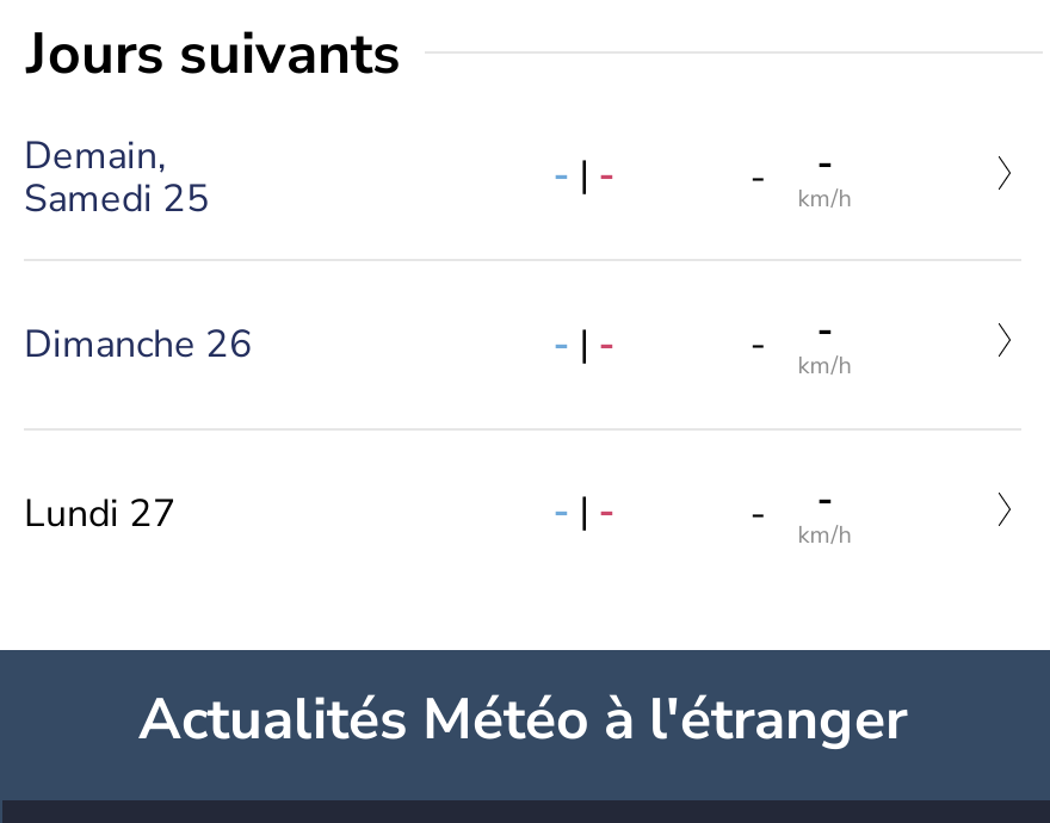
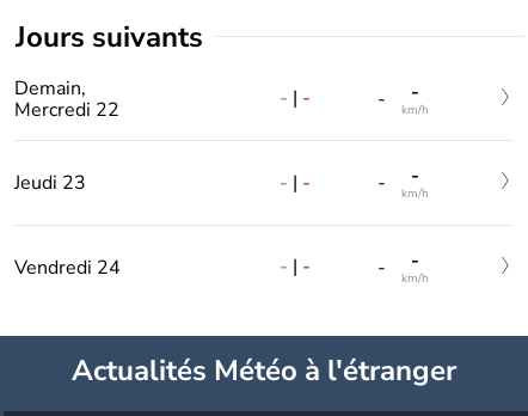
[24,172,210,224] Samedi 25 -> [14,96,119,123] Mercredi 22
[24,319,253,371] Dimanche 26 -> [14,170,86,196] Jeudi 23
[24,487,177,540] Lundi 27 -> [14,254,121,281] Vendredi 24

